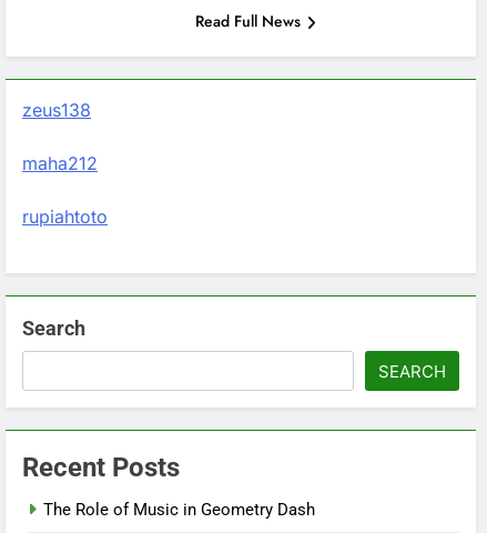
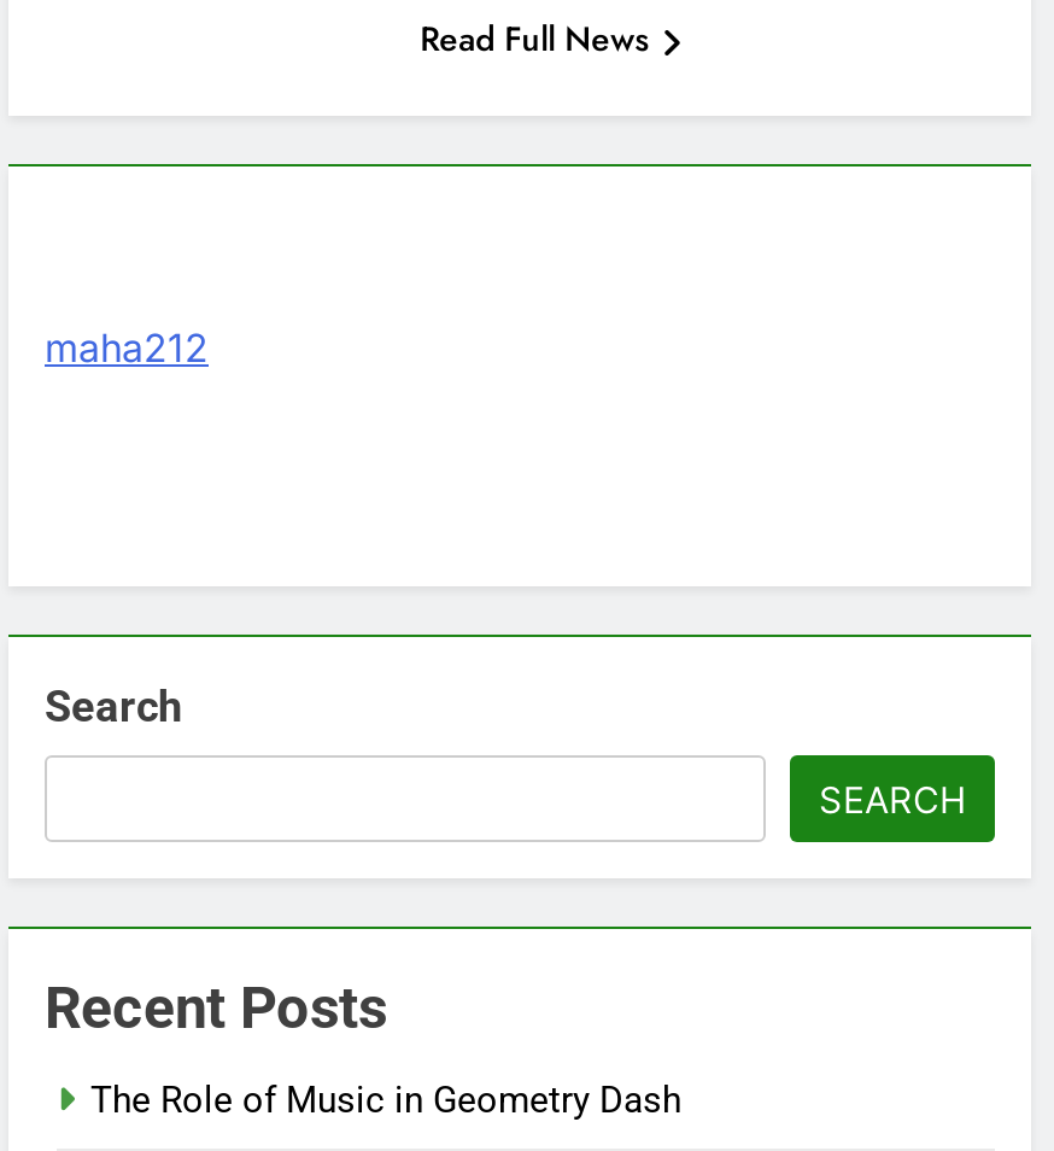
[22,99,91,121] zeus138 -> none
[22,206,108,228] rupiahtoto -> none

